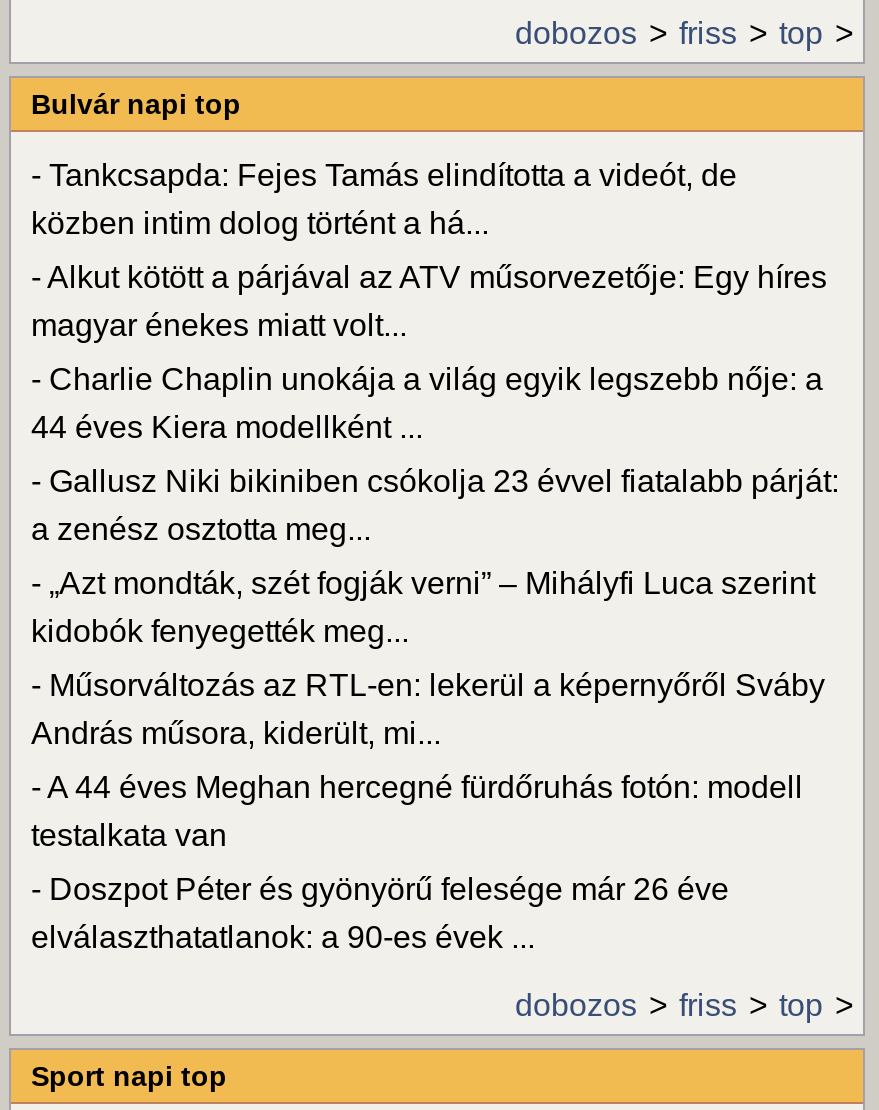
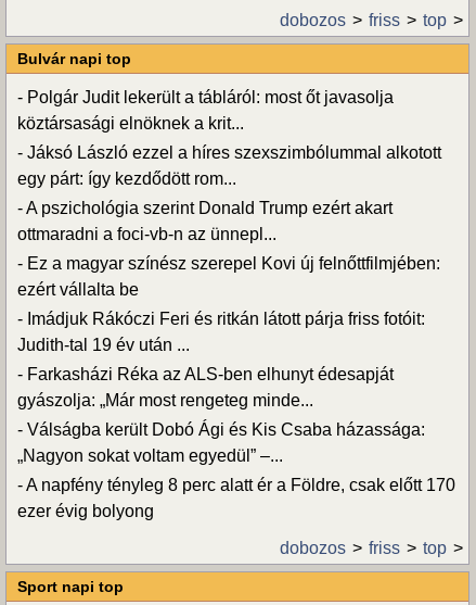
[31,158,737,240] - Tankcsapda: Fejes Tamás elindította a videót, de | közben intim dolog történt a há... -> [17,88,394,133] - Polgár Judit lekerült a tábláról: most őt javasolja | köztársasági elnöknek a krit...
[31,260,827,342] - Alkut kötött a párjával az ATV műsorvezetője: Egy híres | magyar énekes miatt volt... -> [17,143,441,188] - Jáksó László ezzel a híres szexszimbólummal alkotott | egy párt: így kezdődött rom...
[31,362,823,444] - Charlie Chaplin unokája a világ egyik legszebb nője: a | 44 éves Kiera modellként ... -> [17,199,393,243] - A pszichológia szerint Donald Trump ezért akart | ottmaradni a foci-vb-n az ünnepl...
[31,464,839,546] - Gallusz Niki bikiniben csókolja 23 évvel fiatalabb párját: | a zenész osztotta meg... -> [17,254,440,299] - Ez a magyar színész szerepel Kovi új felnőttfilmjében: | ezért vállalta be
[31,566,815,648] - „Azt mondták, szét fogják verni” – Mihályfi Luca szerint | kidobók fenyegették meg... -> [17,310,425,354] - Imádjuk Rákóczi Feri és ritkán látott párja friss fotóit: | Judith-tal 19 év után ...
[31,668,825,750] - Műsorváltozás az RTL-en: lekerül a képernyőről Sváby | András műsora, kiderült, mi... -> [17,365,394,409] - Farkasházi Réka az ALS-ben elhunyt édesapját | gyászolja: „Már most rengeteg minde...
[31,770,803,852] - A 44 éves Meghan hercegné fürdőruhás fotón: modell | testalkata van -> [17,420,425,465] - Válságba került Dobó Ági és Kis Csaba házassága: | „Nagyon sokat voltam egyedül” –...
[31,872,729,954] - Doszpot Péter és gyönyörű felesége már 26 éve | elválaszthatatlanok: a 90-es évek ... -> [17,476,455,520] - A napfény tényleg 8 perc alatt ér a Földre, csak előtt 170 | ezer évig bolyong

